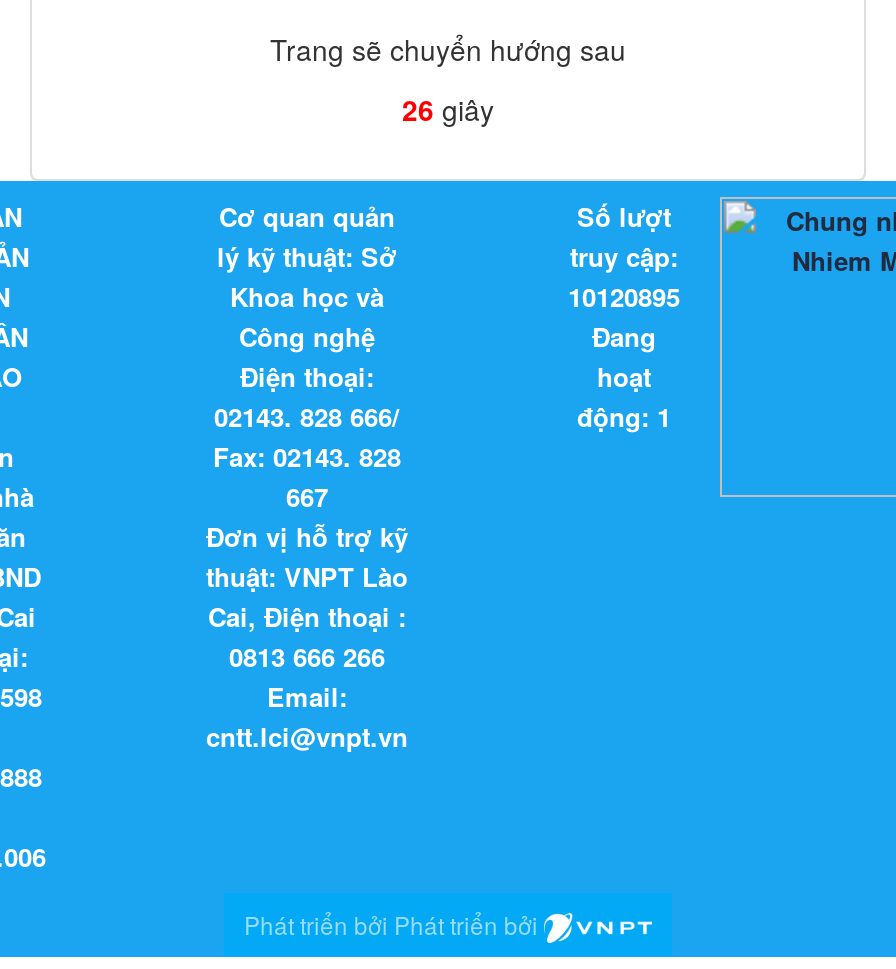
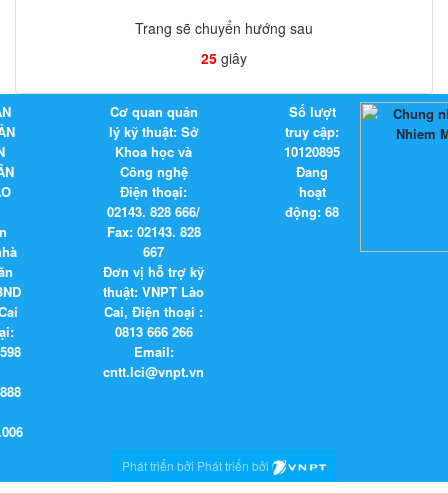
[577,397,671,435] động: 1 -> [285,202,339,221] động: 68

